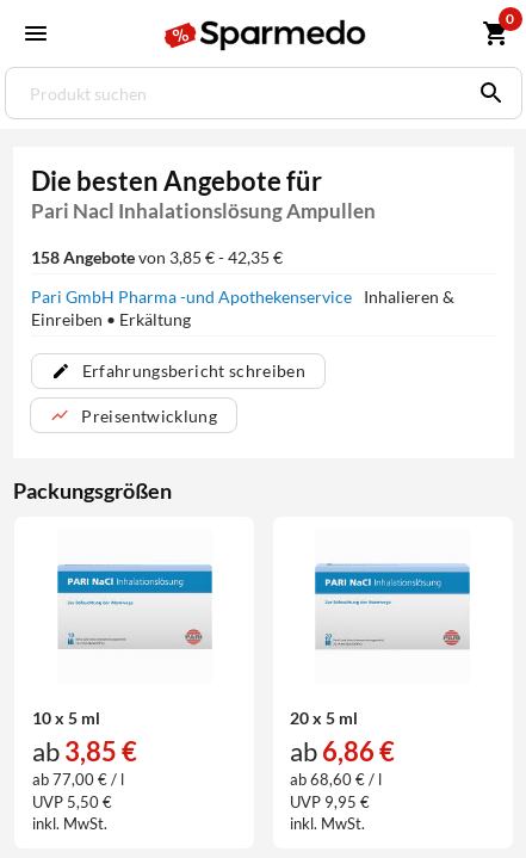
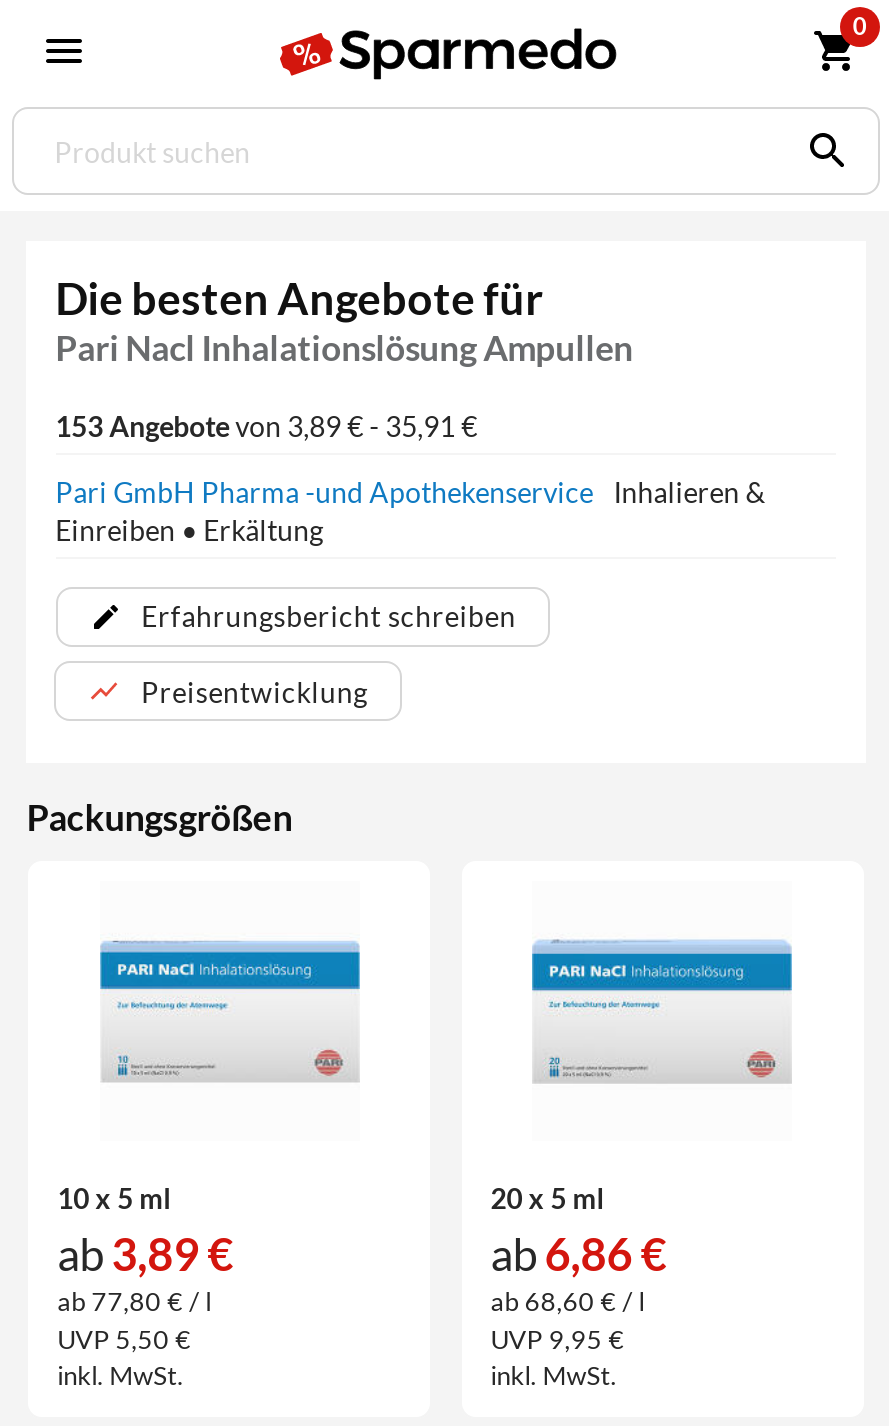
[31,247,282,267] 158 Angebote von 3,85 € - 42,35 € -> [55,409,477,443] 153 Angebote von 3,89 € - 35,91 €
[32,735,137,767] ab 3,85 € -> [57,1227,233,1281] ab 3,89 €
[32,770,124,789] ab 77,00 € / l -> [57,1286,211,1318] ab 77,80 € / l

